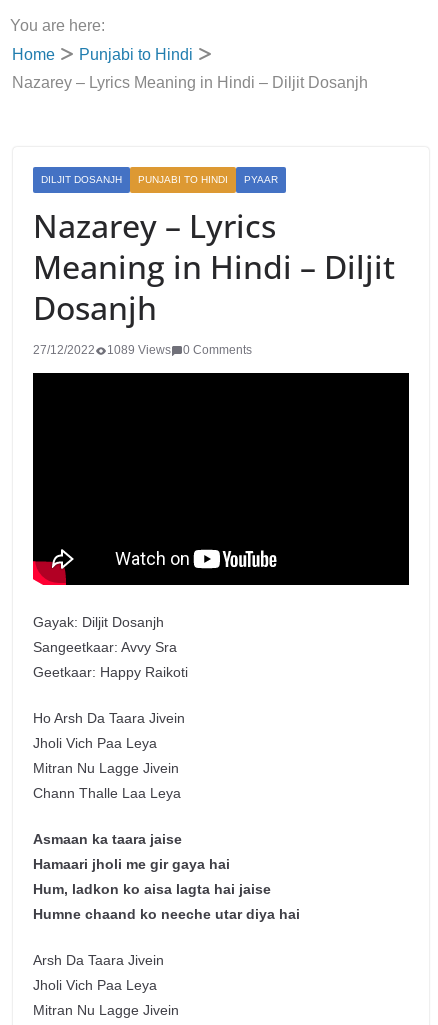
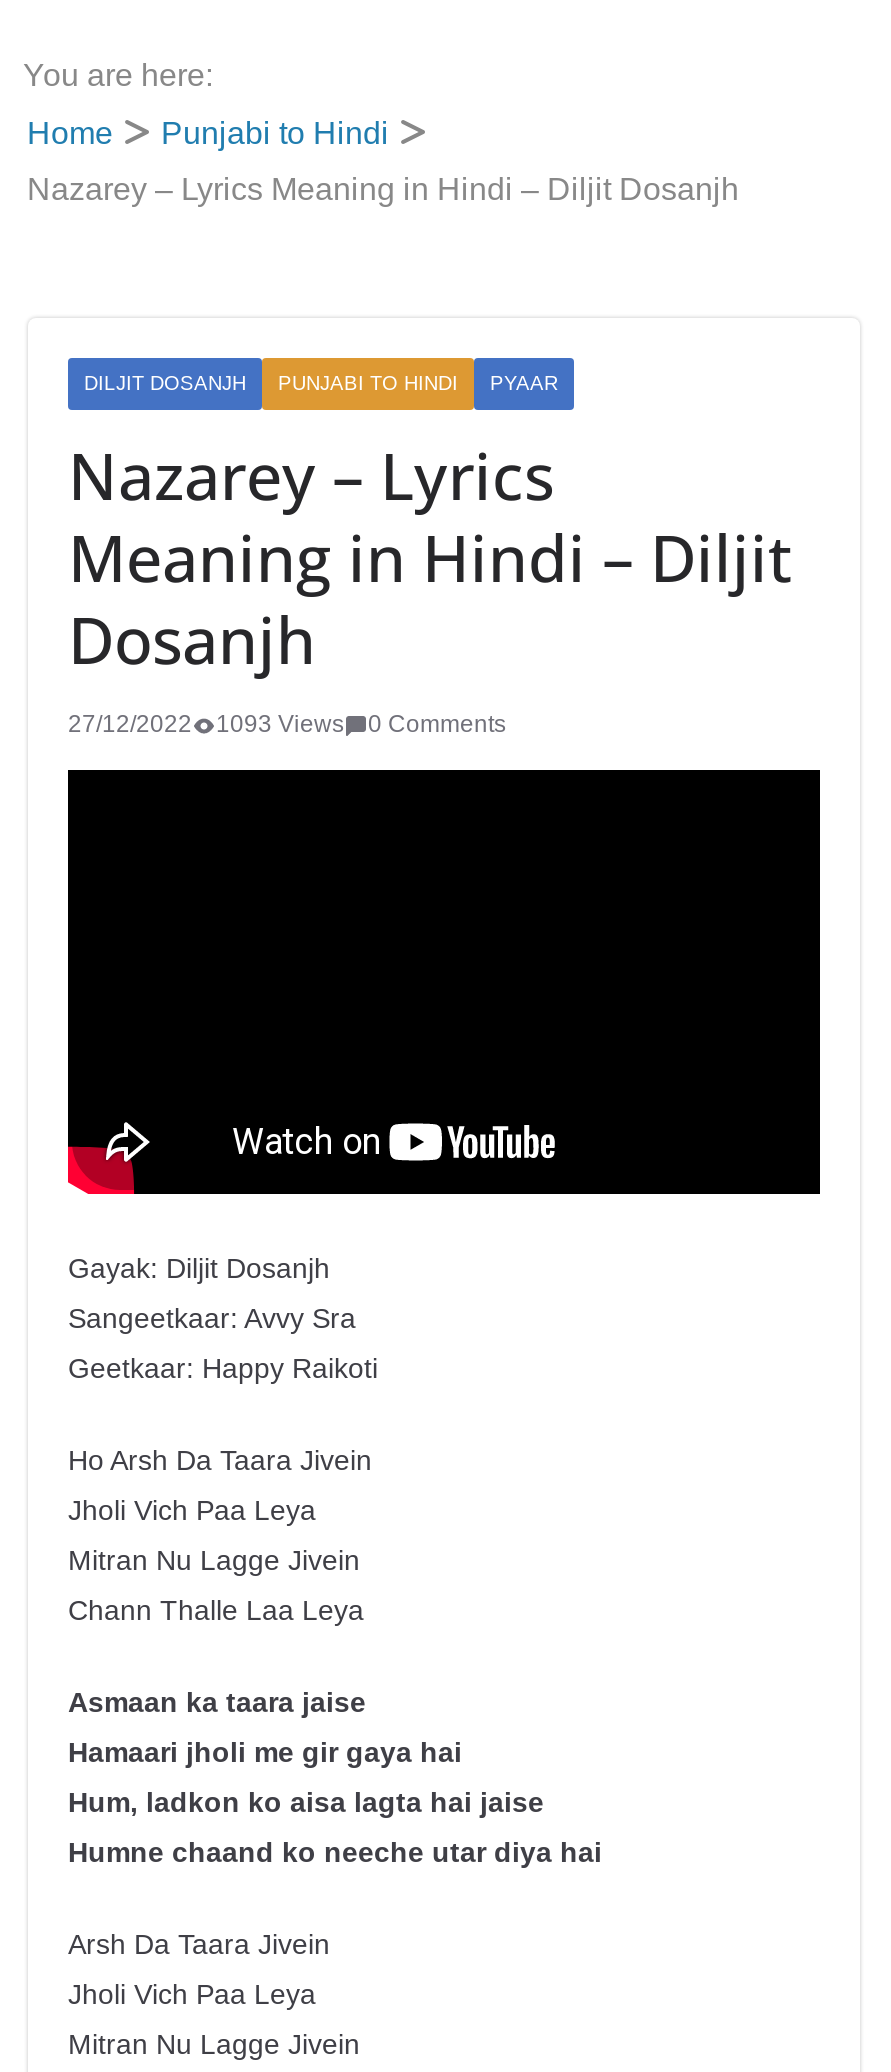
[33,343,252,357] 27/12/2022 1089 Views 0 Comments -> [68,710,506,738] 27/12/2022 1093 Views 0 Comments

